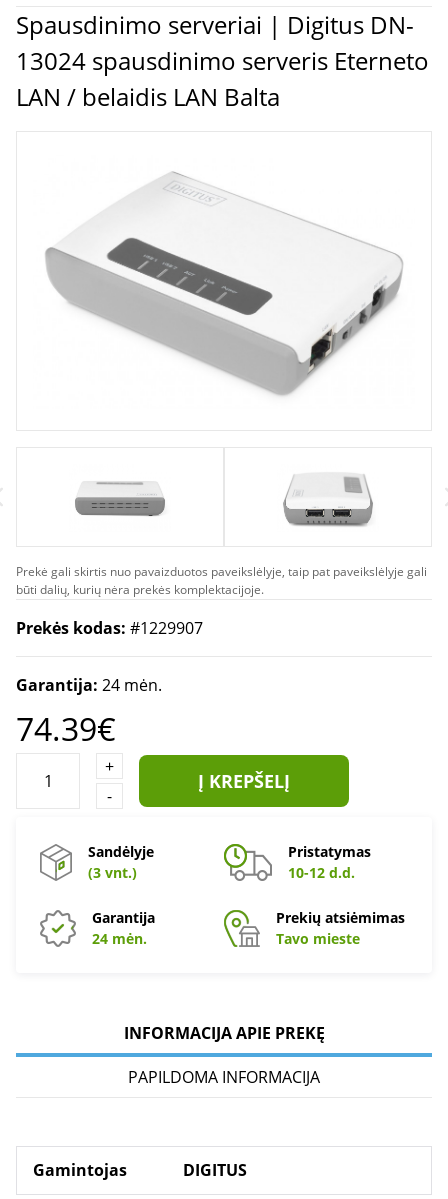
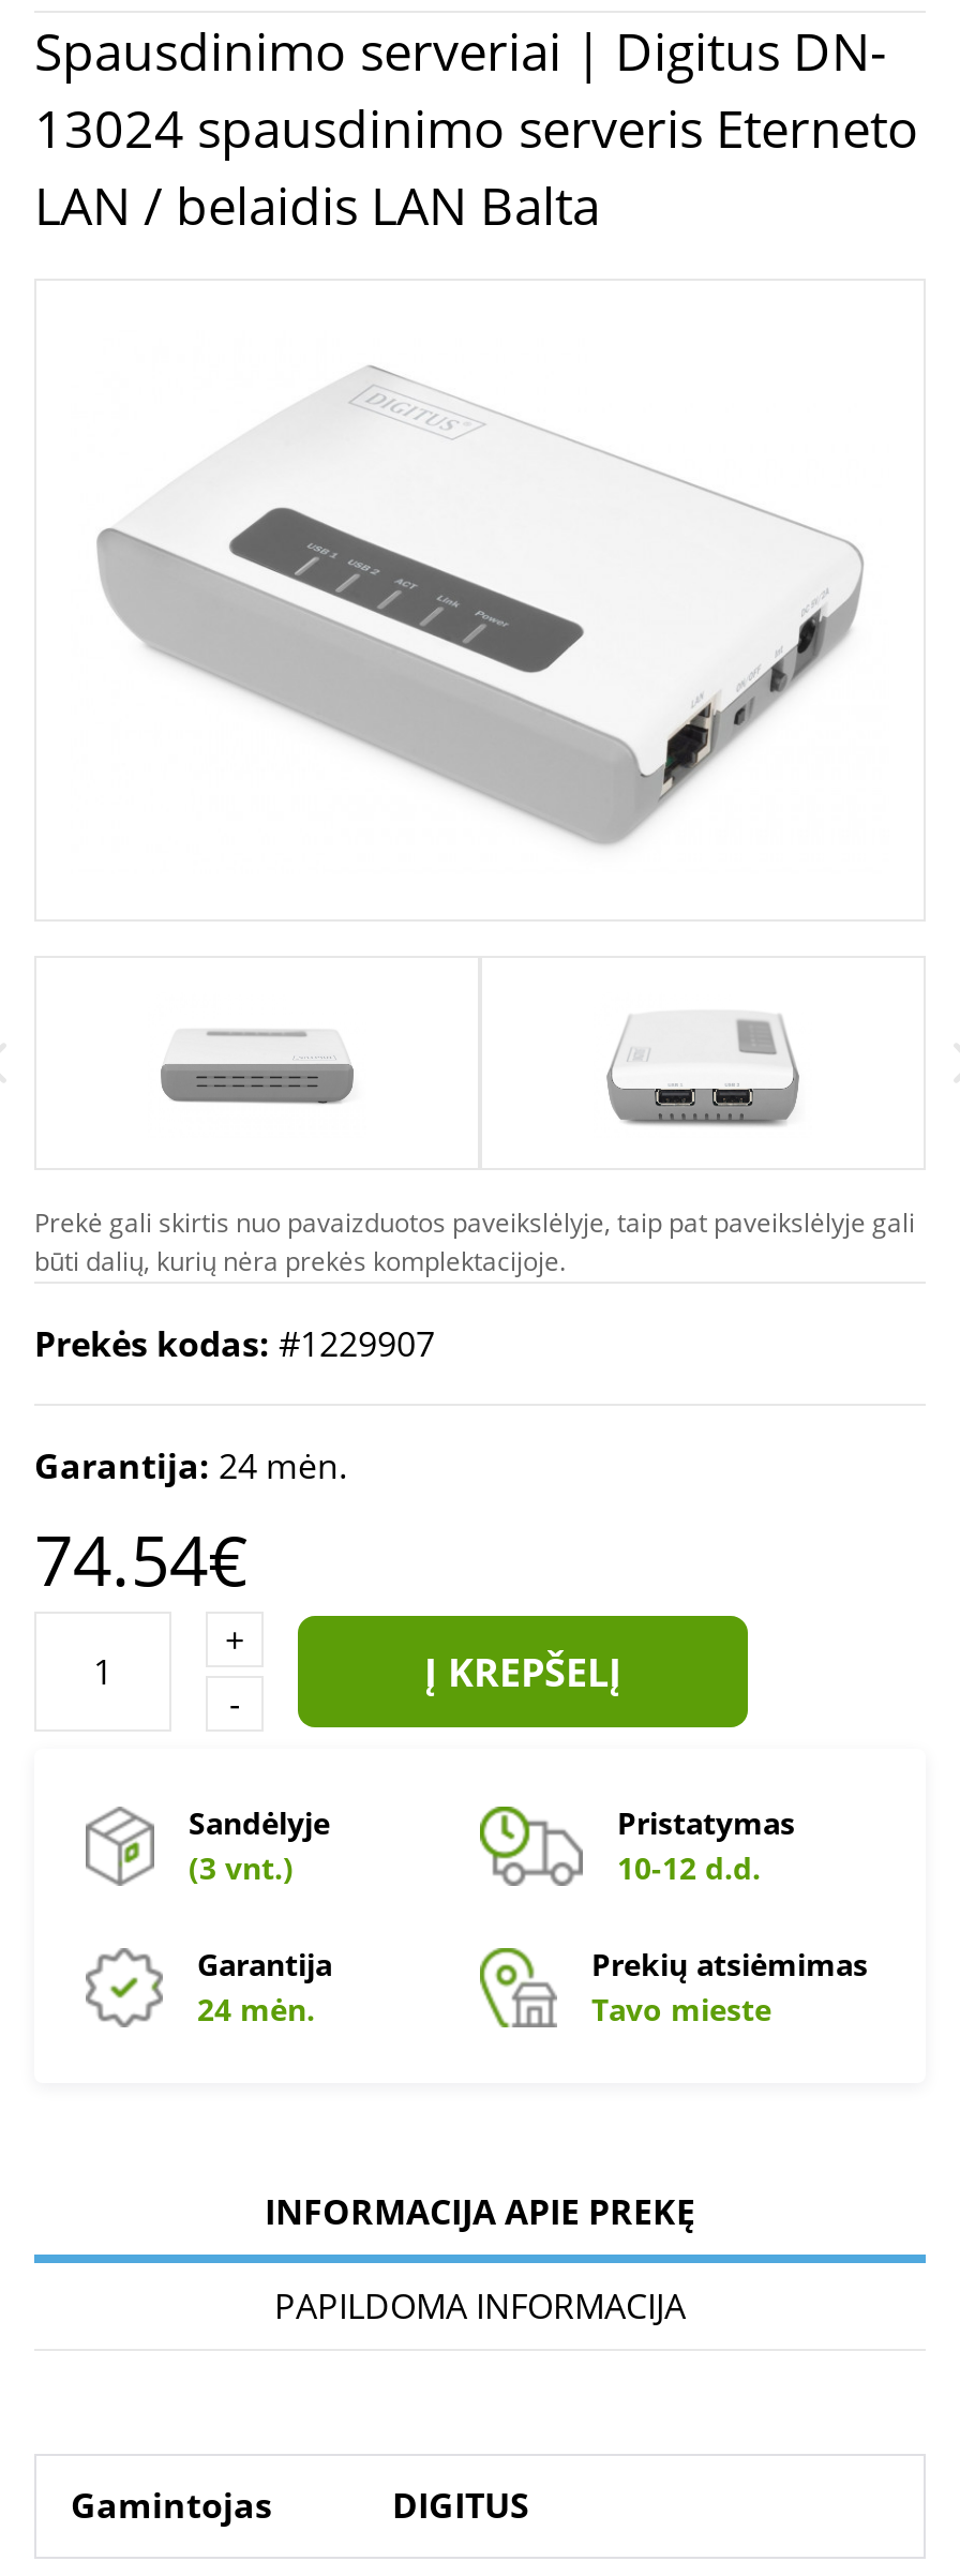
[16,707,116,750] 74.39€ -> [34,1513,249,1605] 74.54€

